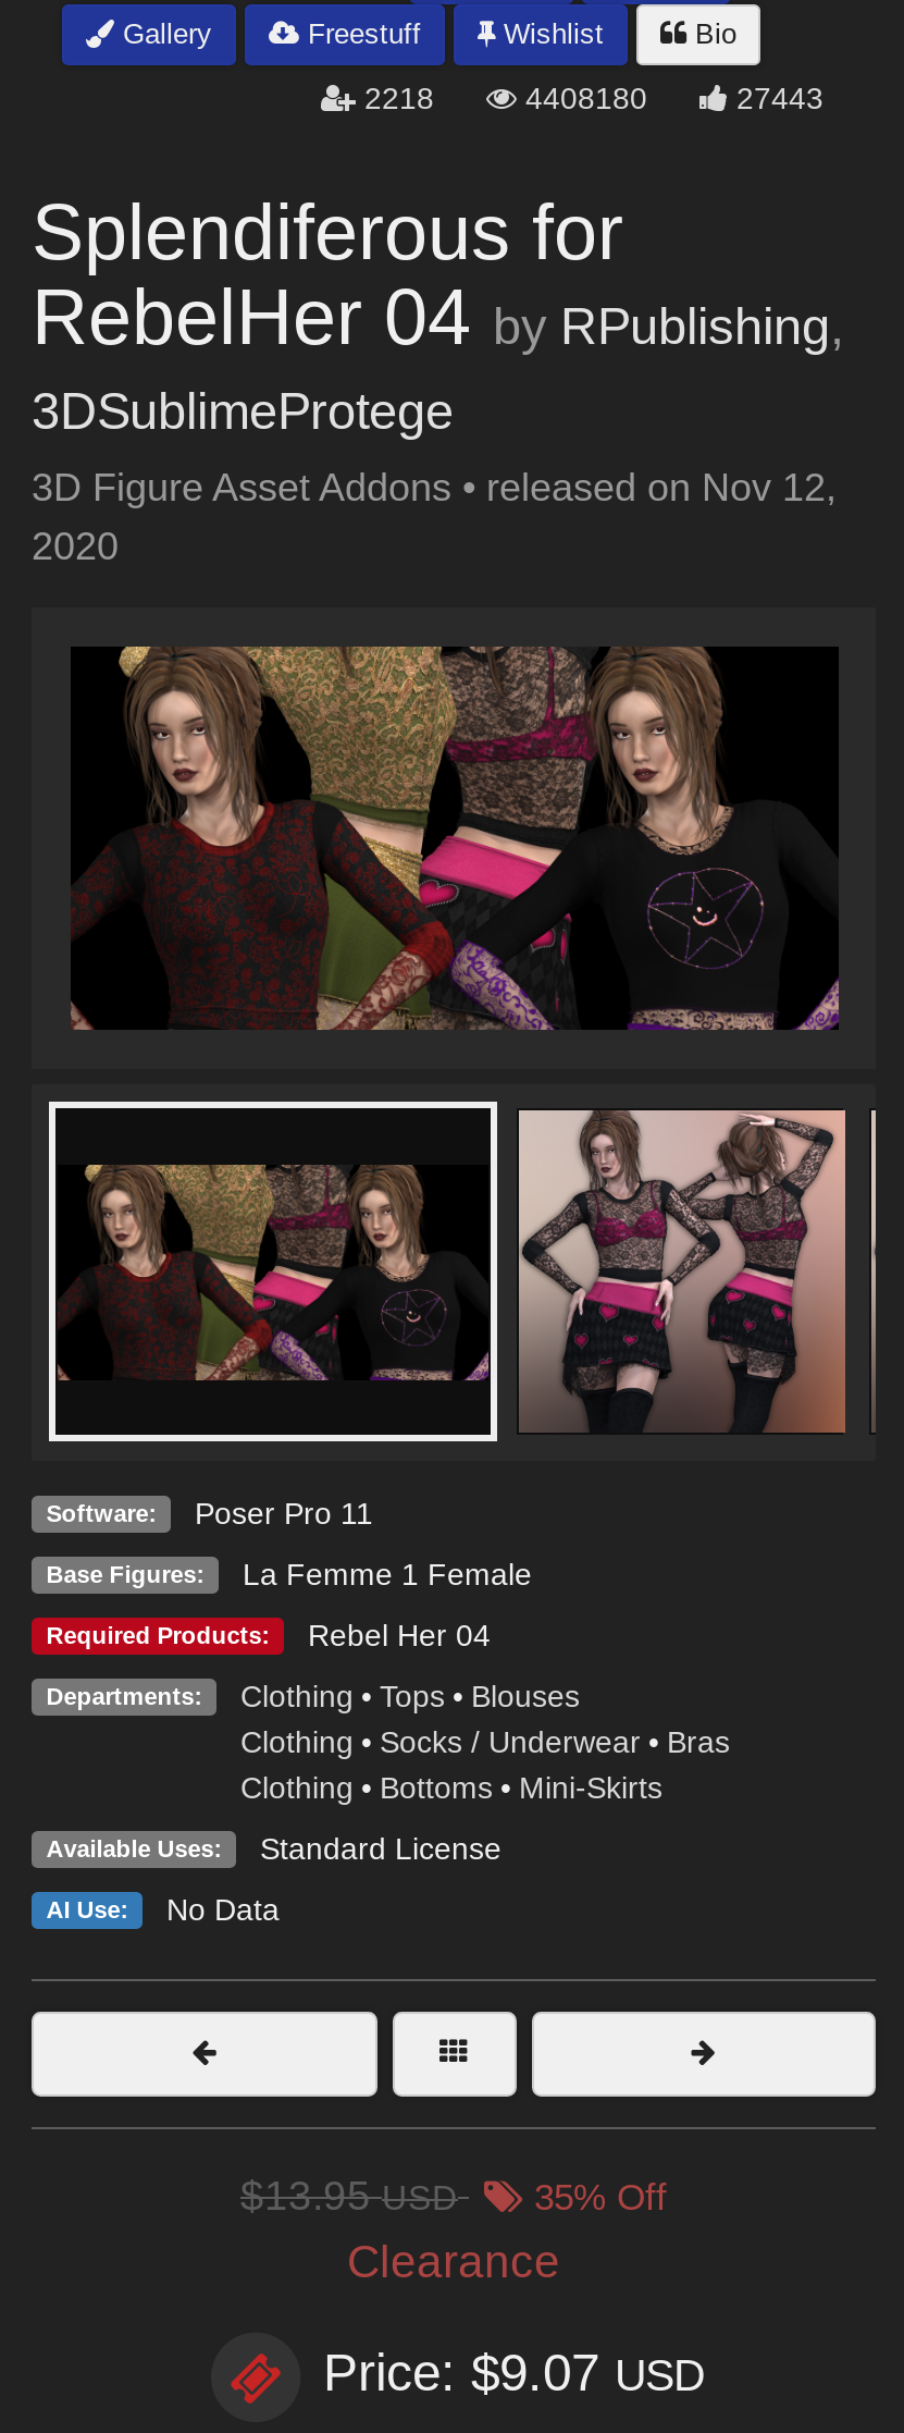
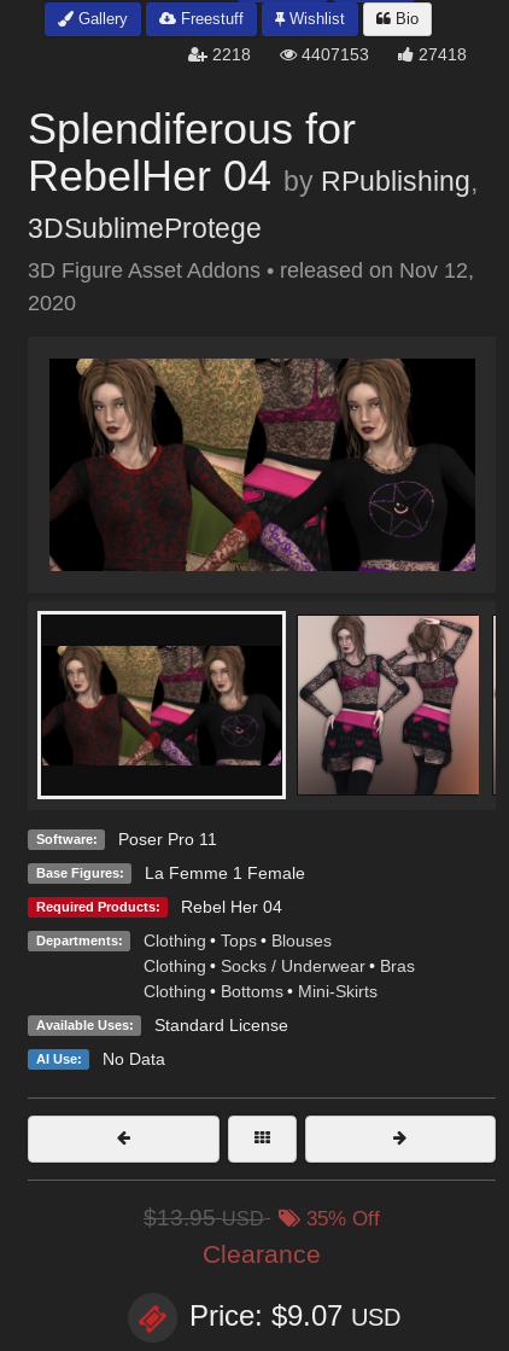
[517,81,647,116] 4408180 -> [297,45,369,64] 4407153
[728,81,823,116] 27443 -> [414,45,467,64] 27418

